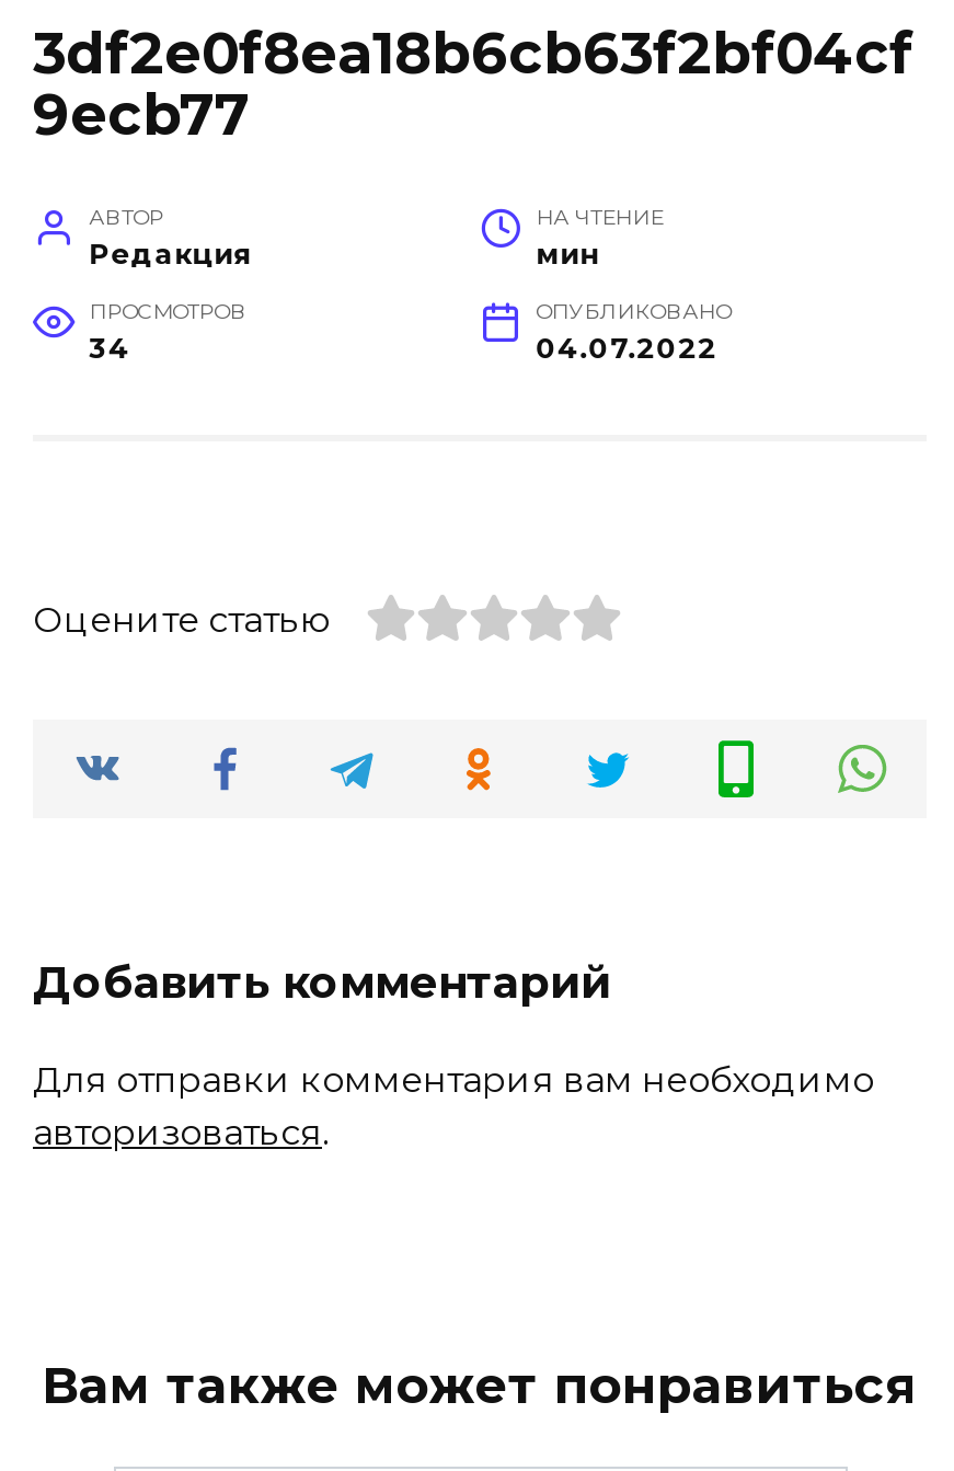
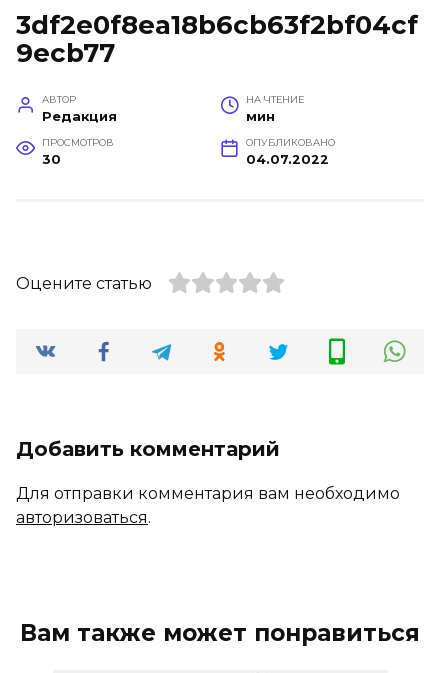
[89,331,131,364] 34 -> [42,152,61,167] 30

